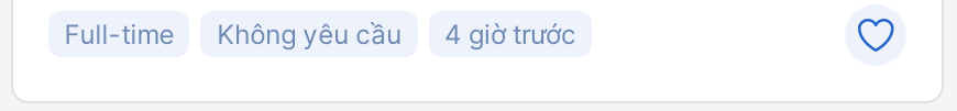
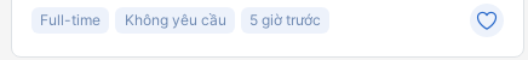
[64,16,576,49] Full-time Không yêu cầu 4 giờ trước -> [40,11,321,29] Full-time Không yêu cầu 5 giờ trước

